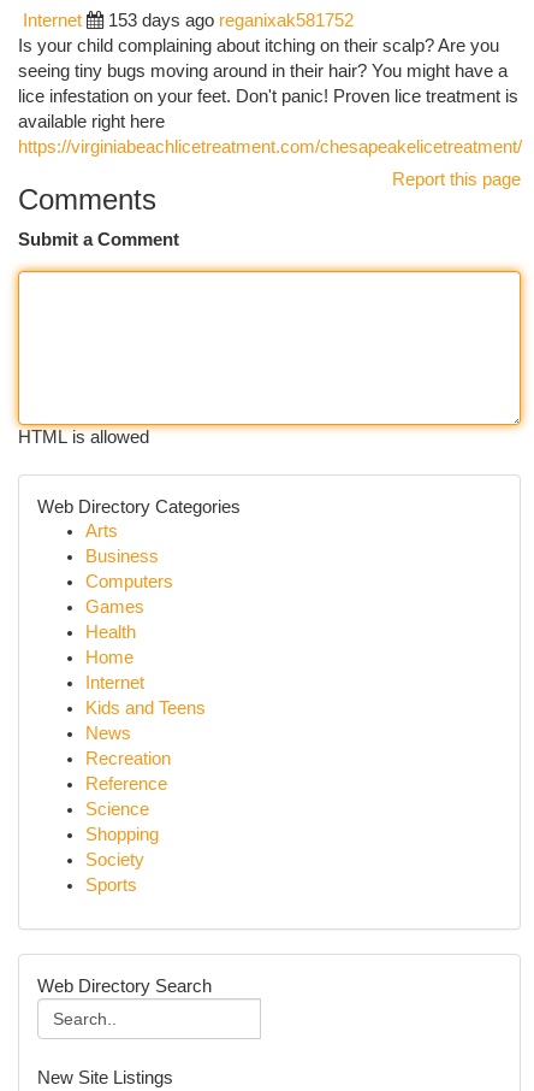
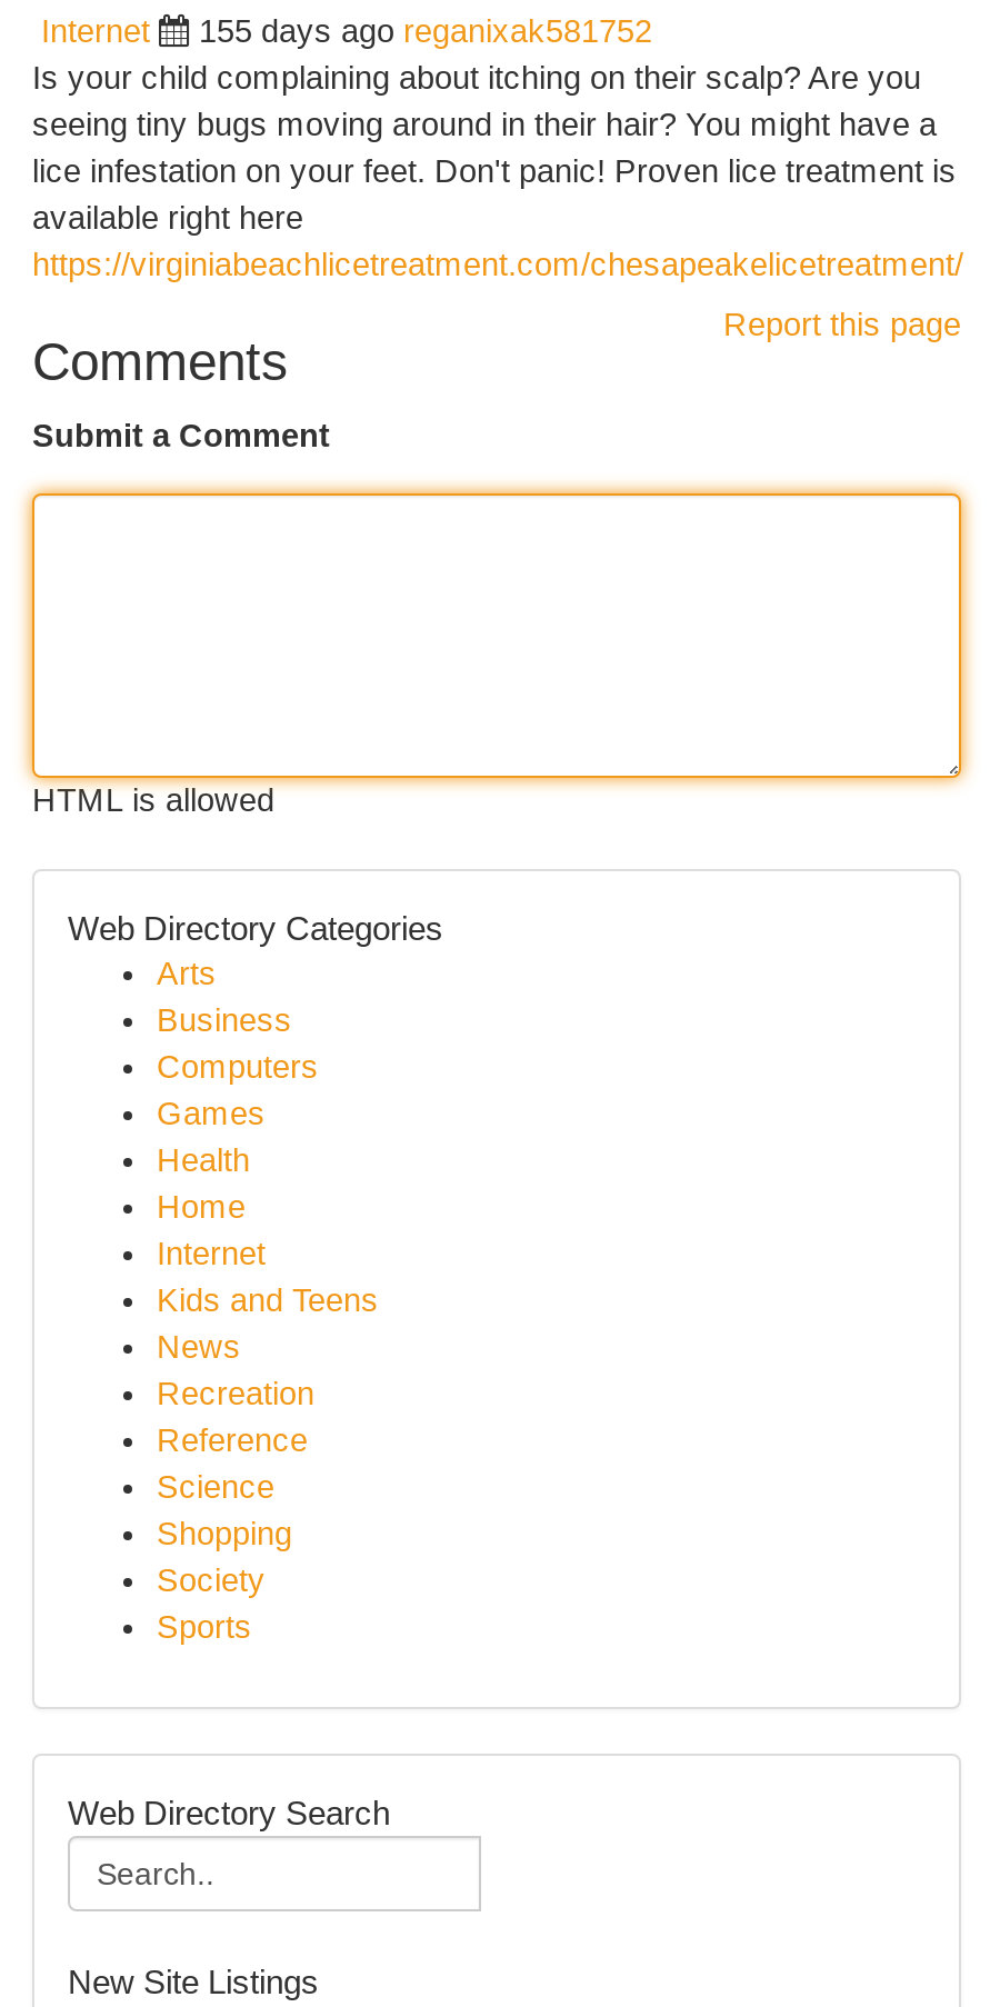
[108,11,354,30] 153 days ago reganixak581752 -> [199,13,652,49] 155 days ago reganixak581752

